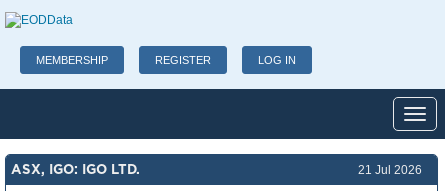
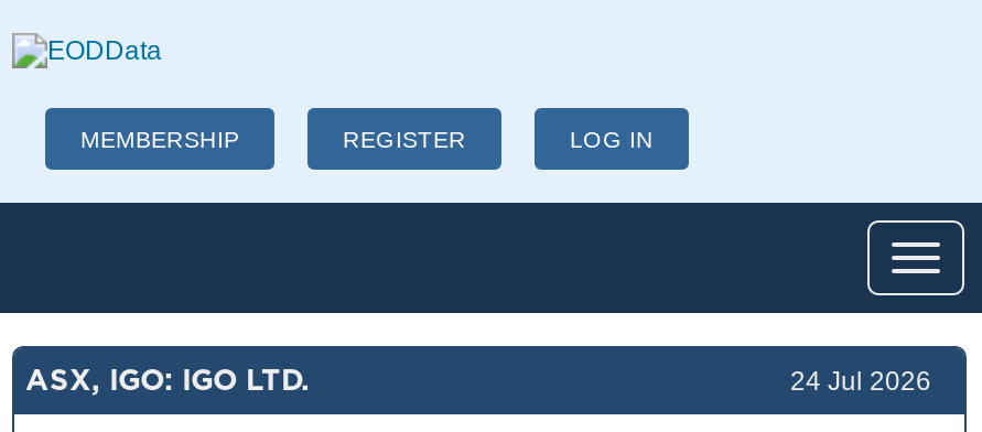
[358,163,422,177] 21 Jul 2026 -> [790,366,931,397] 24 Jul 2026

